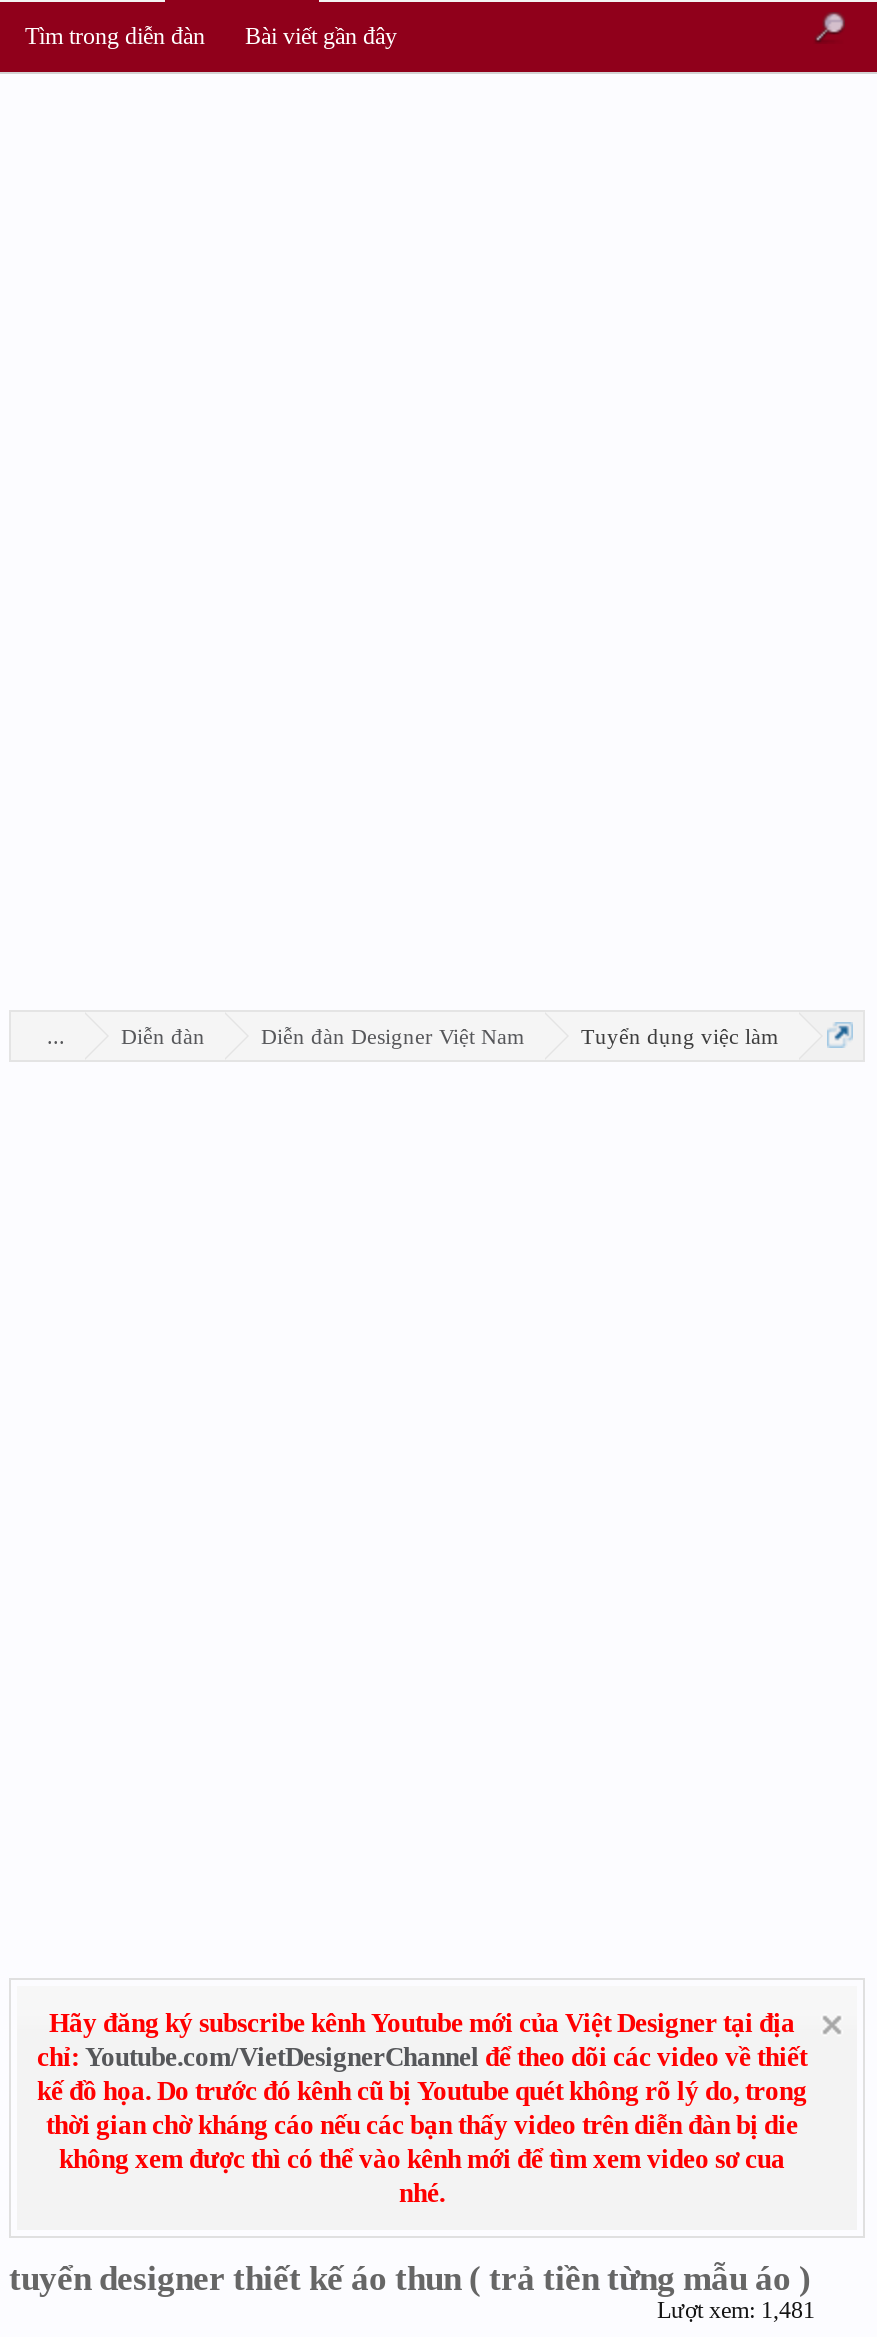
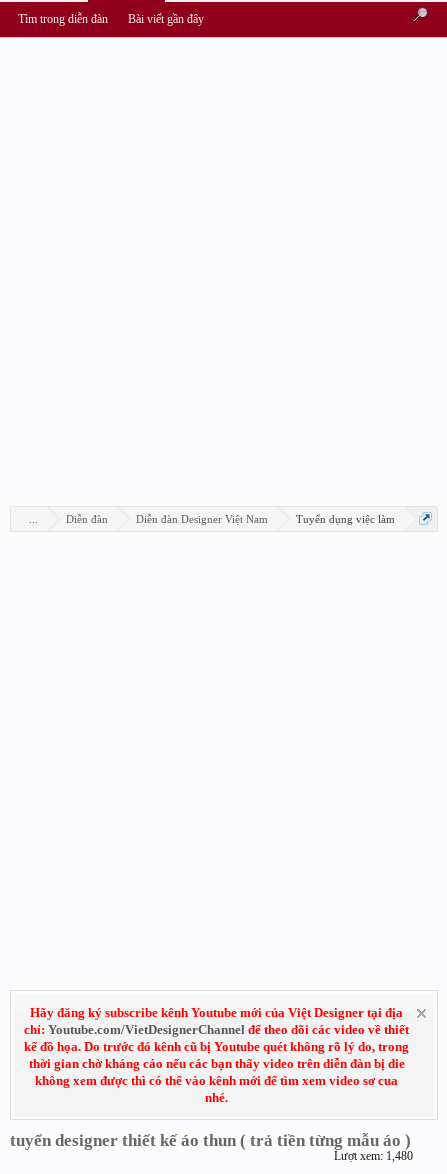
[657,2296,815,2324] Lượt xem: 1,481 -> [334,1149,413,1163] Lượt xem: 1,480

